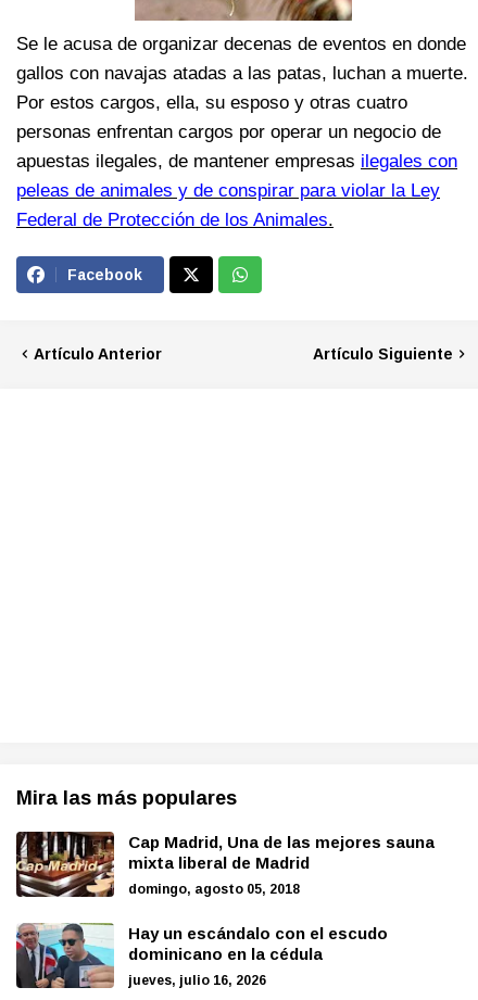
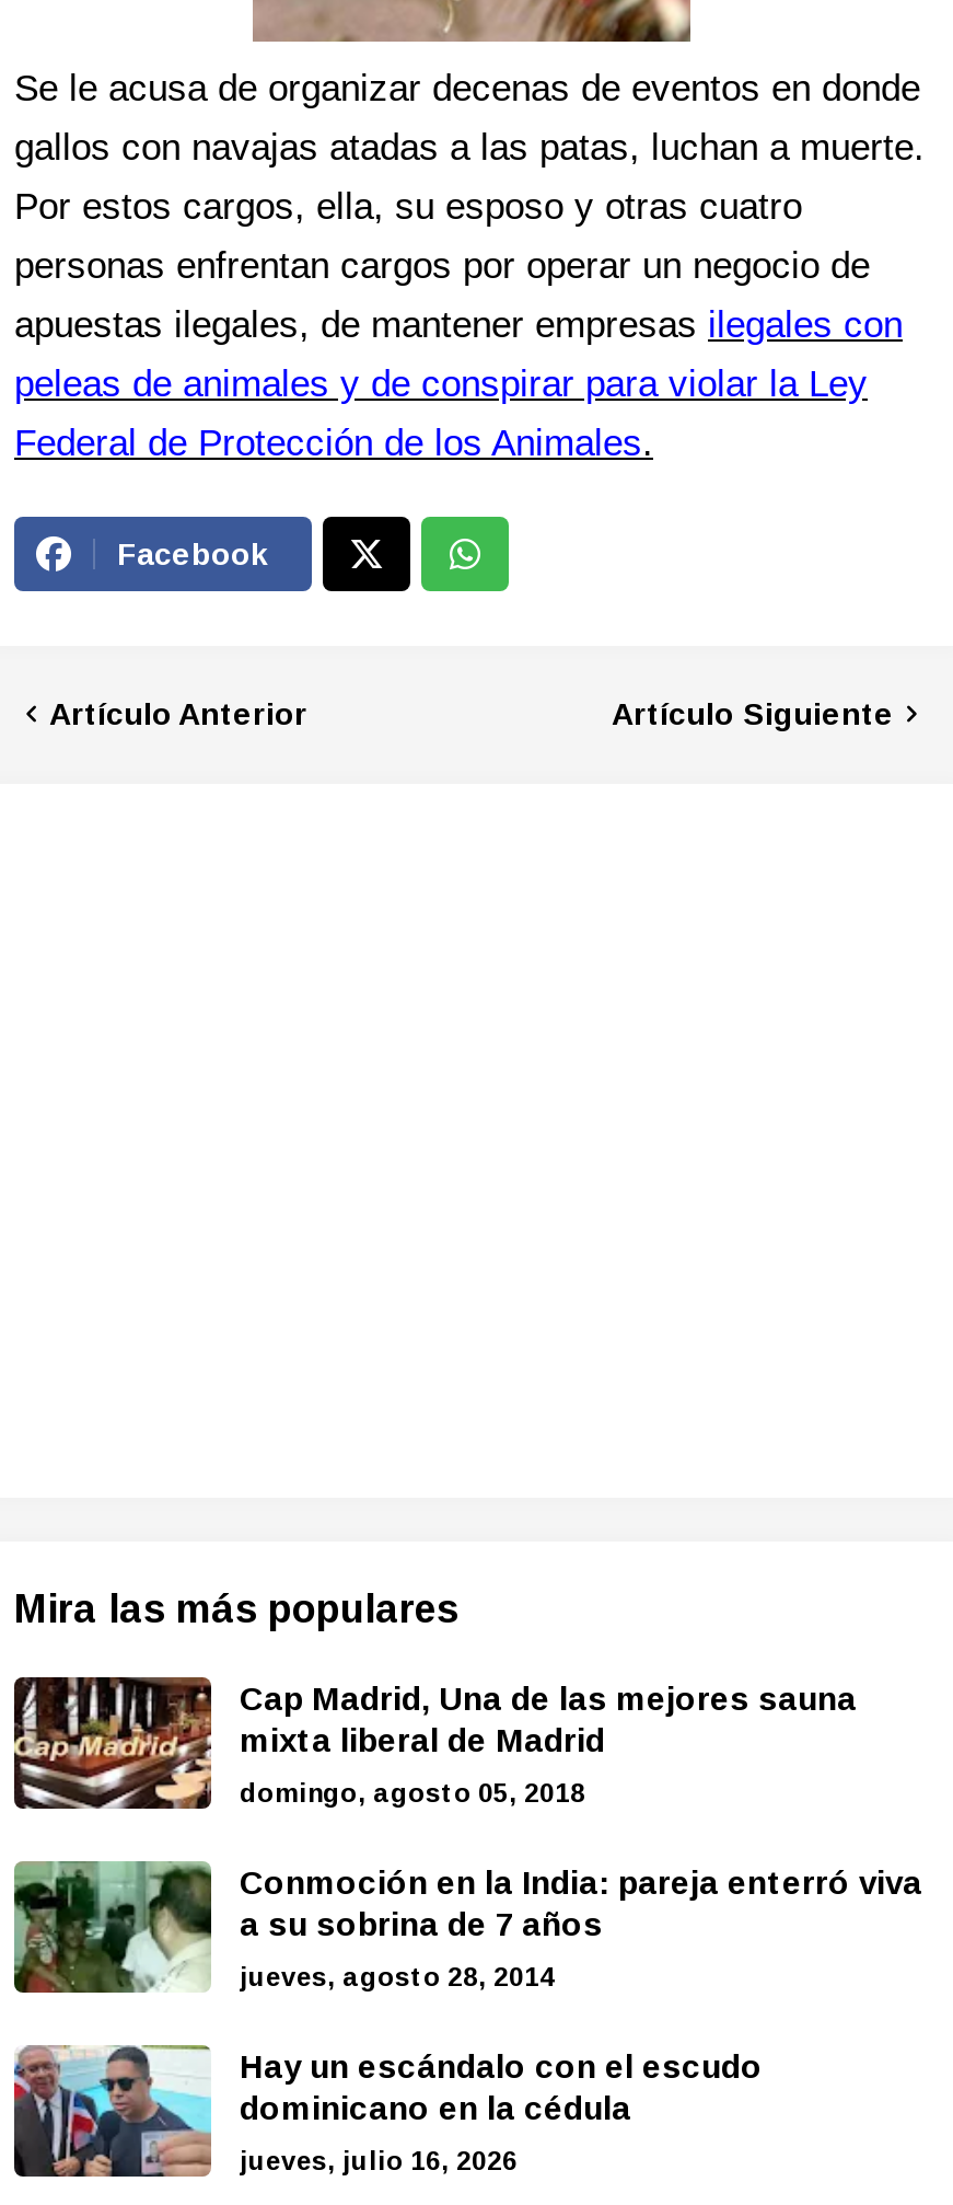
none -> [12,1859,922,1995] [image] | Conmoción en la India: pareja enterró viva | a su sobrina de 7 años | jueves, agosto 28, 2014

